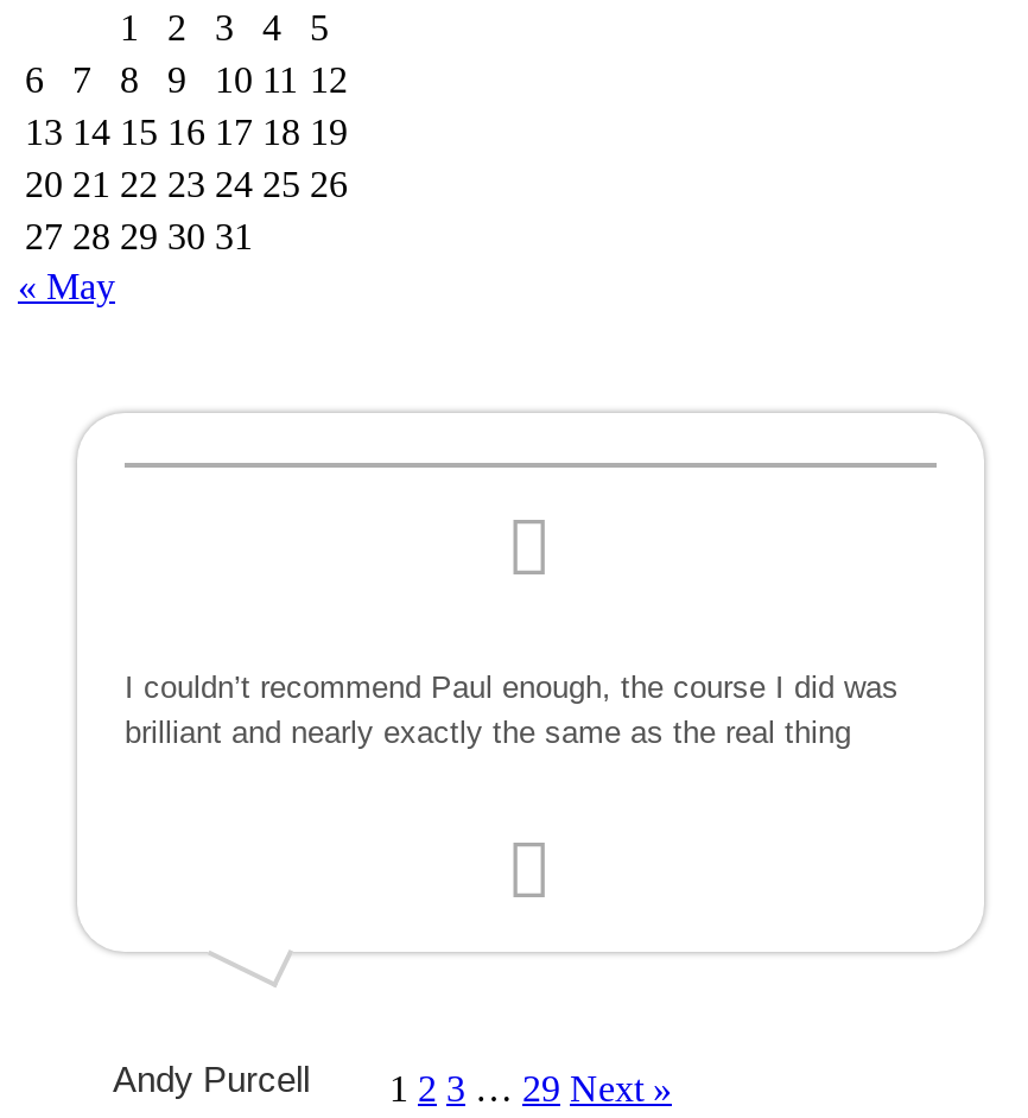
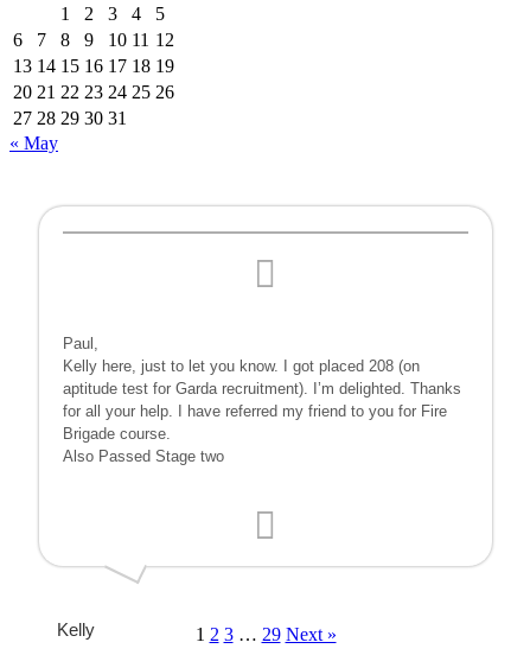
[125,669,899,750] I couldn’t recommend Paul enough, the course I did was | brilliant and nearly exactly the same as the real thing -> [63,335,461,465] Paul, | Kelly here, just to let you know. I got placed 208 (on | aptitude test for Garda recruitment). I’m delighted. Thanks | for all your help. I have referred my friend to you for Fire | Brigade course. | Also Passed Stage two
[113,1058,310,1099] Andy Purcell -> [57,619,95,639] Kelly

